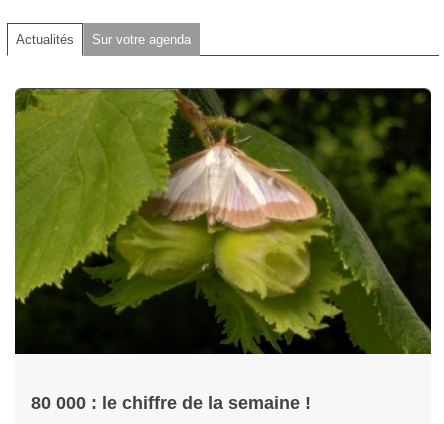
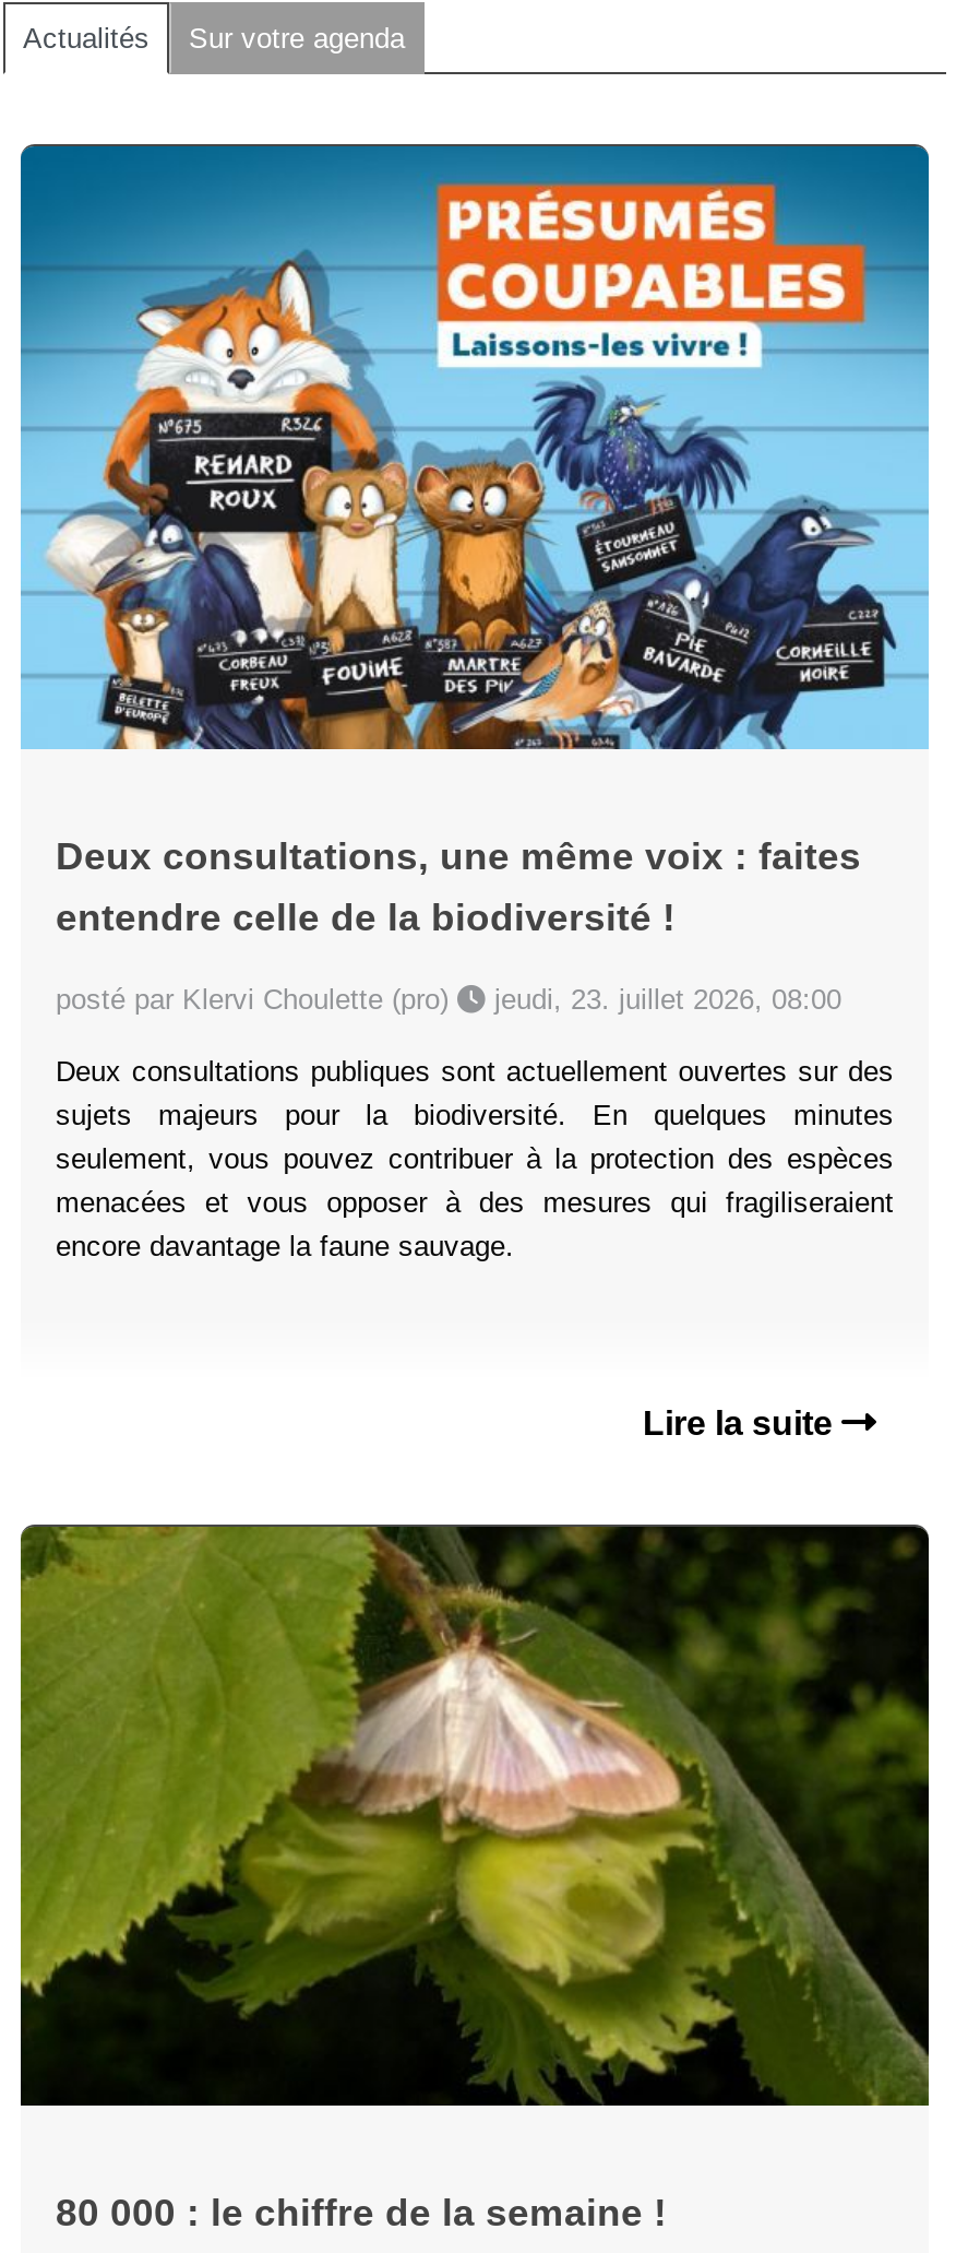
none -> [19,143,931,1263] [image] | Deux consultations, une même voix : faites | entendre celle de la biodiversité ! | posté par Klervi Choulette (pro) | jeudi, 23. juillet 2026, 08:00 | Deux consultations publiques sont actuellement ouvertes sur des | sujets majeurs pour la biodiversité. En quelques minutes | seulement, vous pouvez contribuer à la protection des espèces | menacées et vous opposer à des mesures qui fragiliseraient | encore davantage la faune sauvage.
none -> [643,1404,841,1441] Lire la suite

